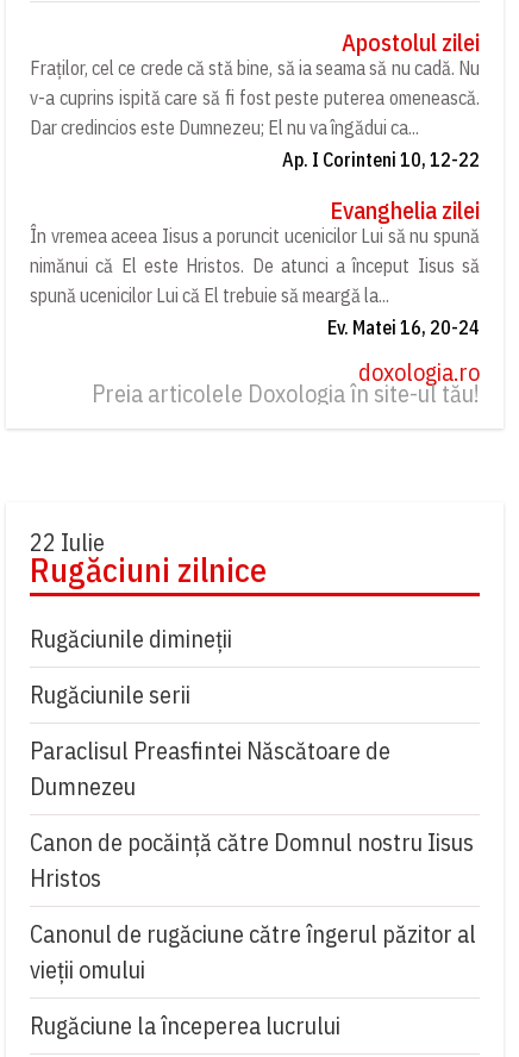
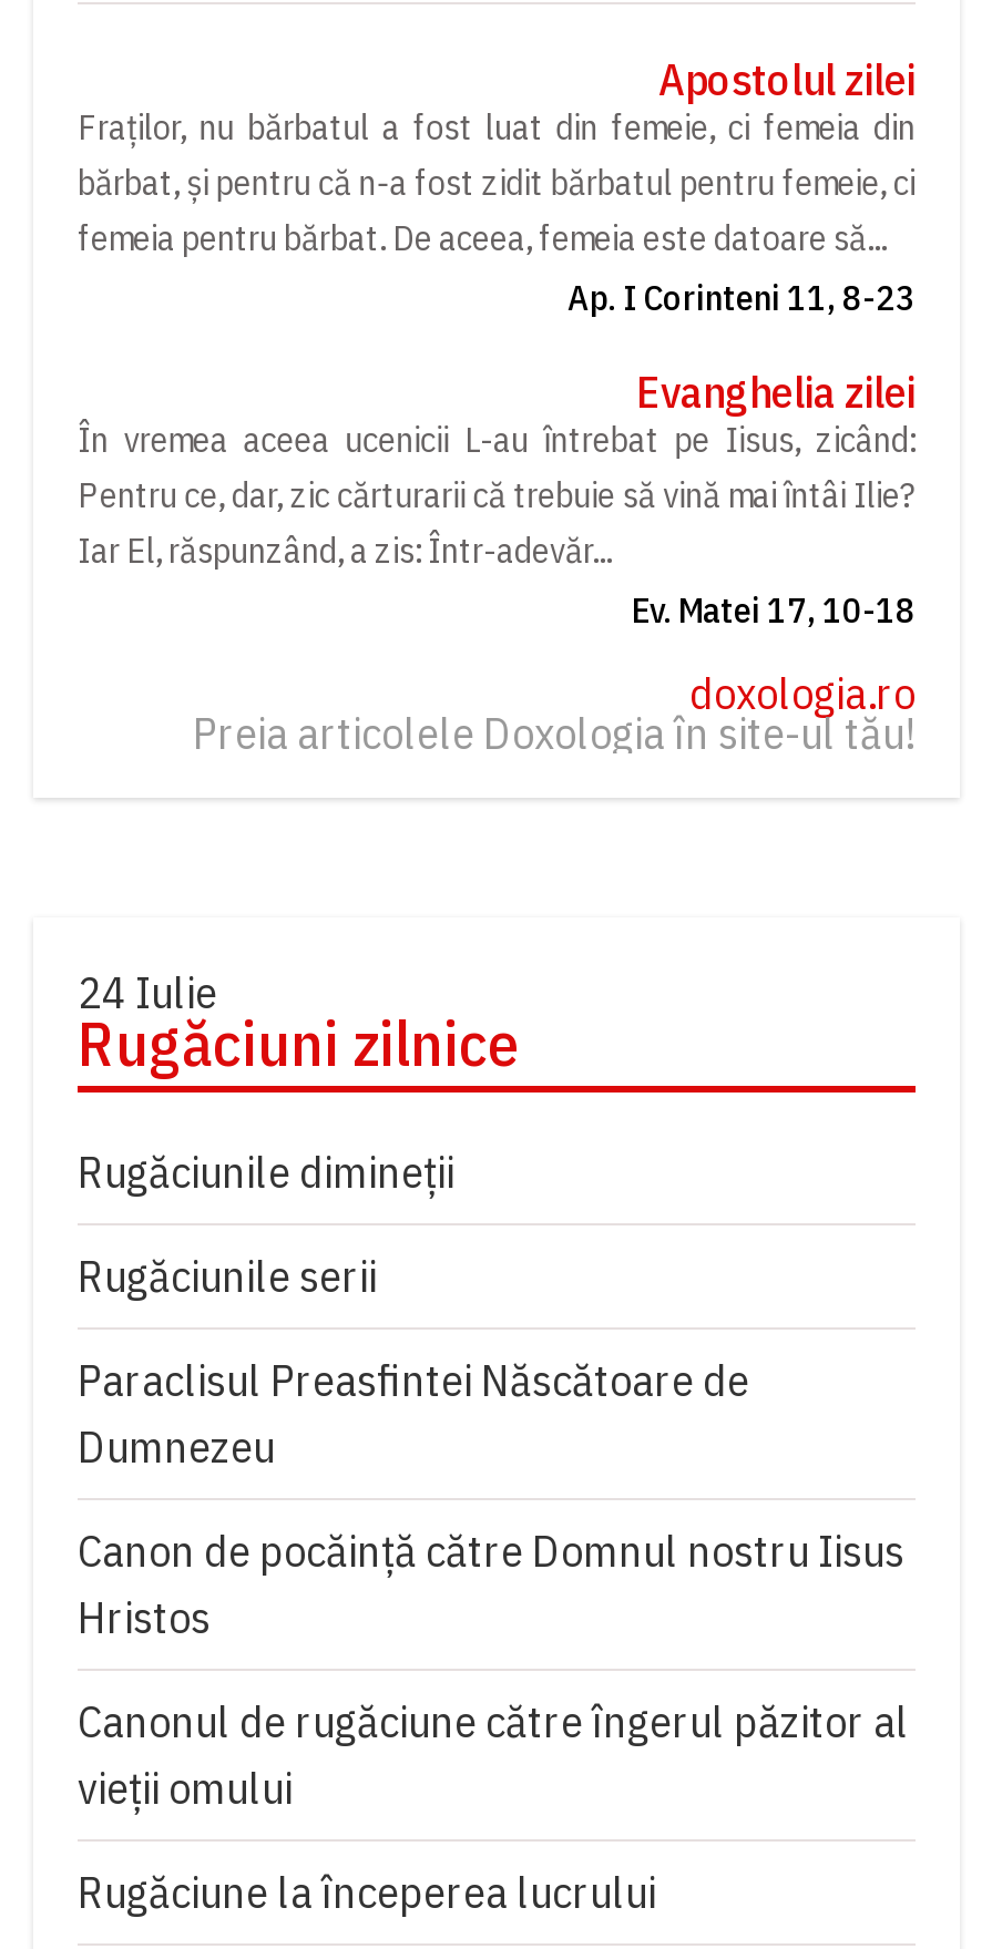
[30,56,480,171] Fraților, cel ce crede că stă bine, să ia seama să nu cadă. Nu | v-a cuprins ispită care să fi fost peste puterea omenească. | Dar credincios este Dumnezeu; El nu va îngădui ca... | Ap. I Corinteni 10, 12-22 -> [78,104,916,319] Fraților, nu bărbatul a fost luat din femeie, ci femeia din | bărbat, și pentru că n-a fost zidit bărbatul pentru femeie, ci | femeia pentru bărbat. De aceea, femeia este datoare să... | Ap. I Corinteni 11, 8-23
[30,224,480,339] În vremea aceea Iisus a poruncit ucenicilor Lui să nu spună | nimănui că El este Hristos. De atunci a început Iisus să | spună ucenicilor Lui că El trebuie să meargă la... | Ev. Matei 16, 20-24 -> [78,416,916,631] În vremea aceea ucenicii L-au întrebat pe Iisus, zicând: | Pentru ce, dar, zic cărturarii că trebuie să vină mai întâi Ilie? | Iar El, răspunzând, a zis: Într-adevăr... | Ev. Matei 17, 10-18
[30,526,105,558] 22 Iulie -> [78,961,217,1021] 24 Iulie

